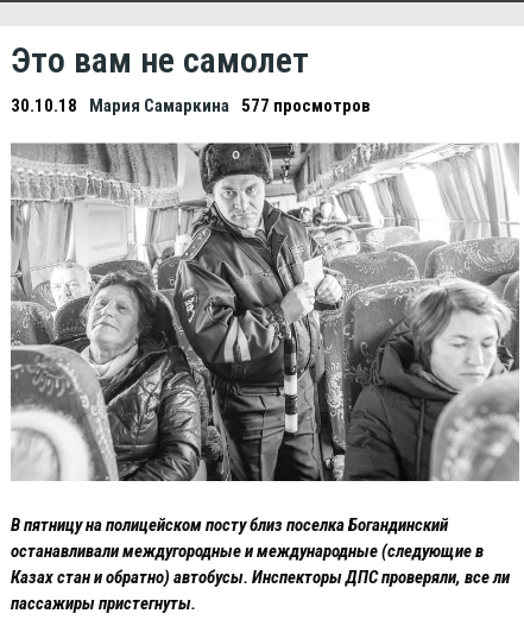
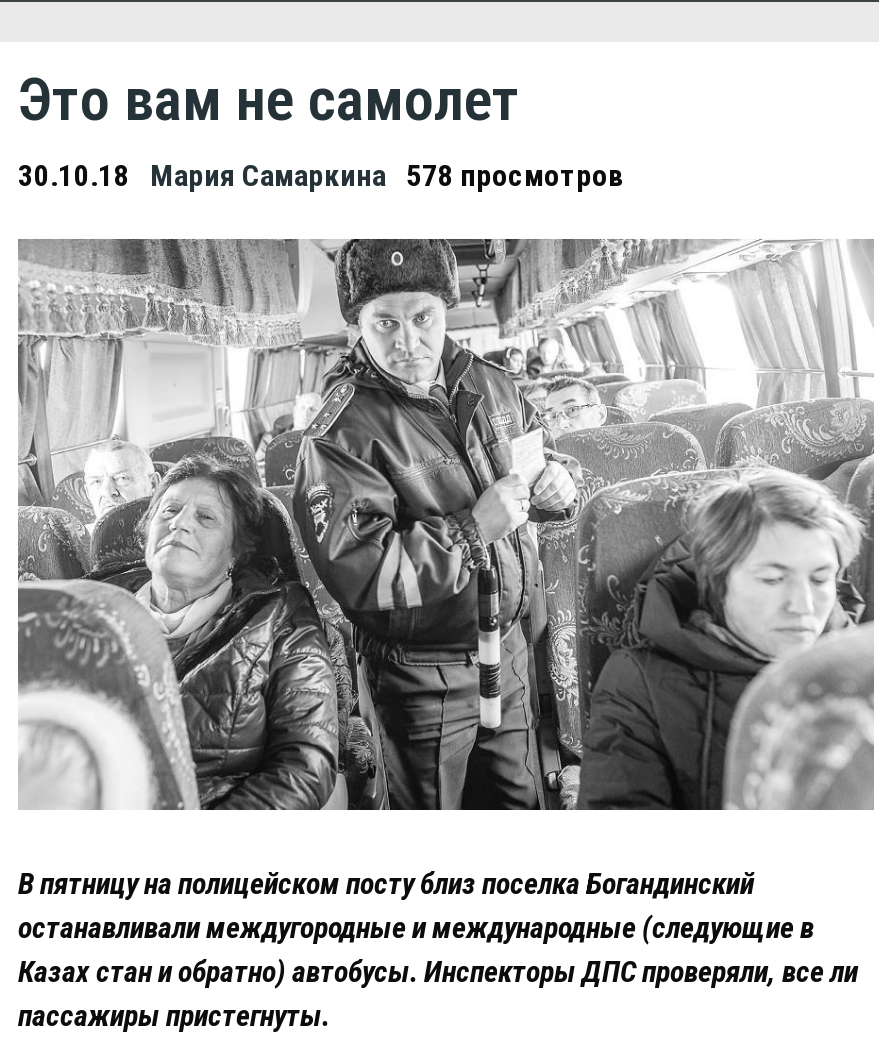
[11,94,371,116] 30.10.18 Мария Самаркина 577 просмотров -> [18,159,624,195] 30.10.18 Мария Самаркина 578 просмотров

